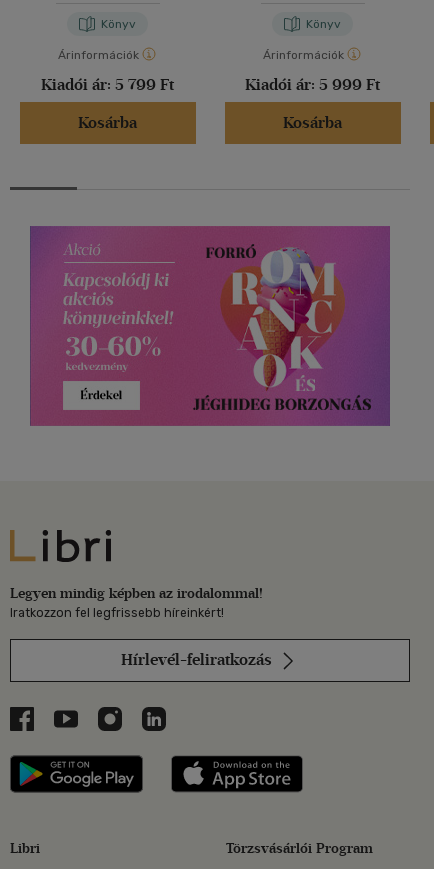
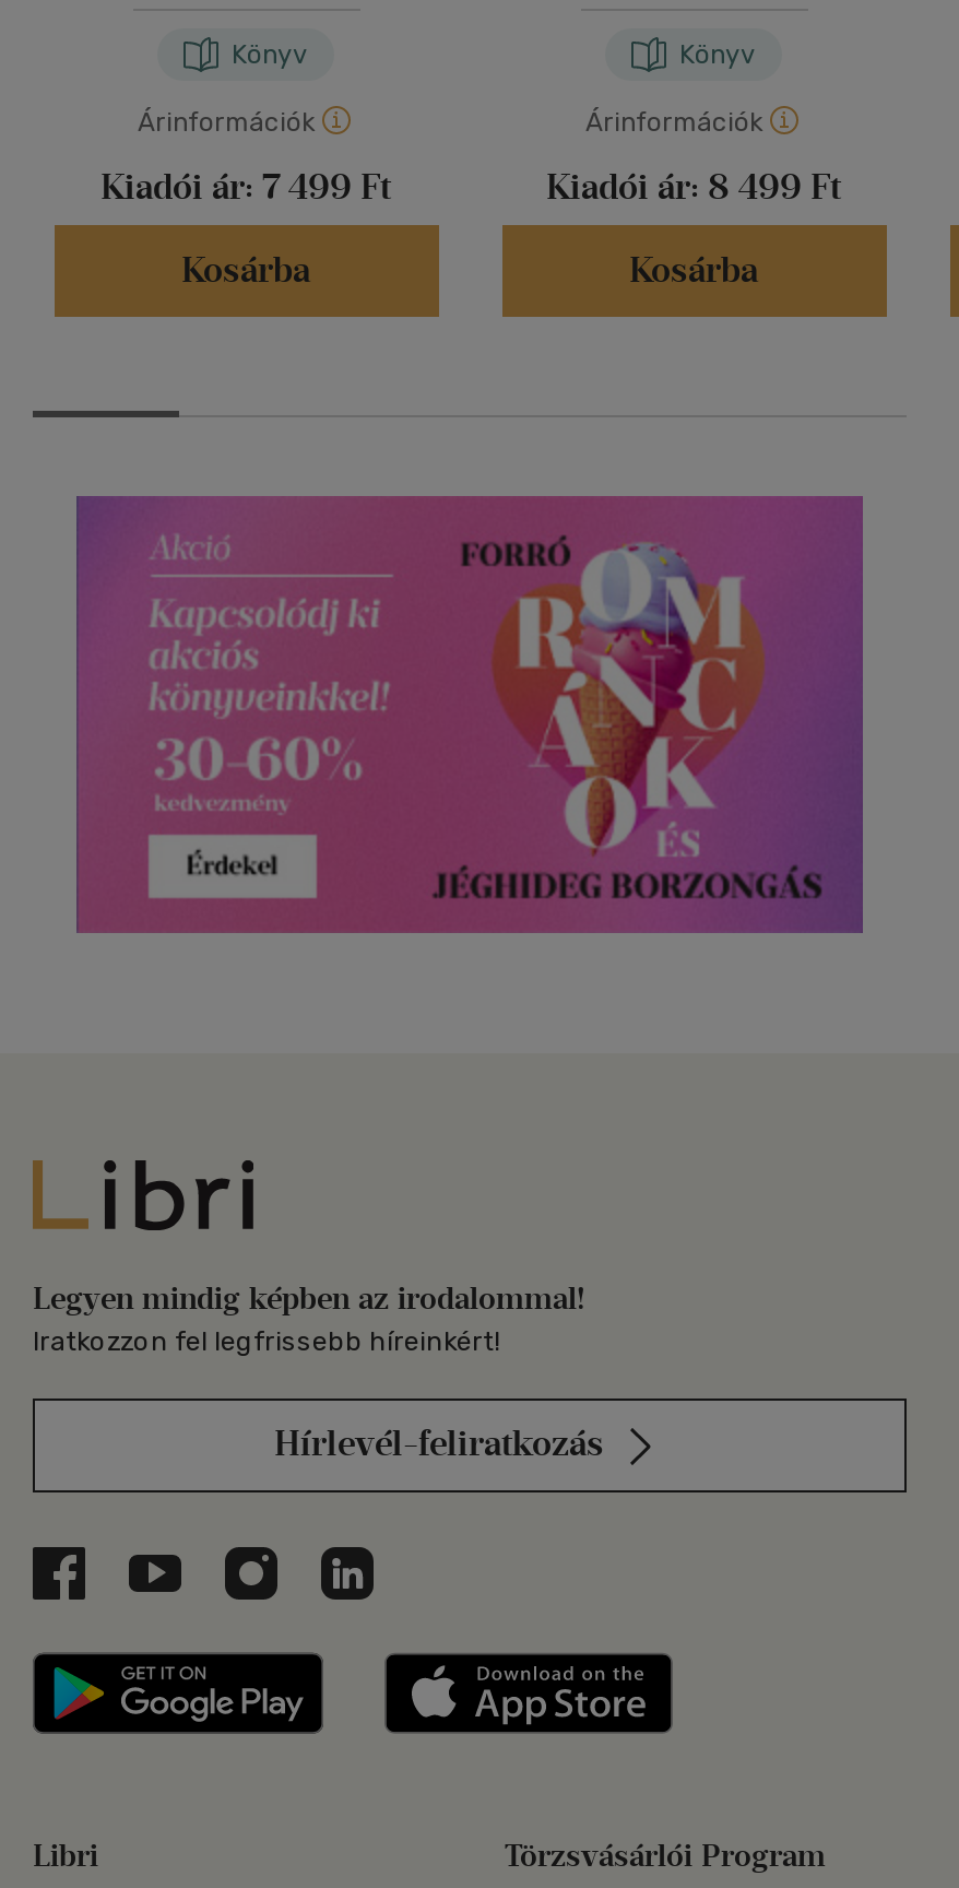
[41,75,174,94] Kiadói ár: 5 799 Ft -> [100,166,391,208] Kiadói ár: 7 499 Ft
[245,75,380,94] Kiadói ár: 5 999 Ft -> [546,166,841,208] Kiadói ár: 8 499 Ft

